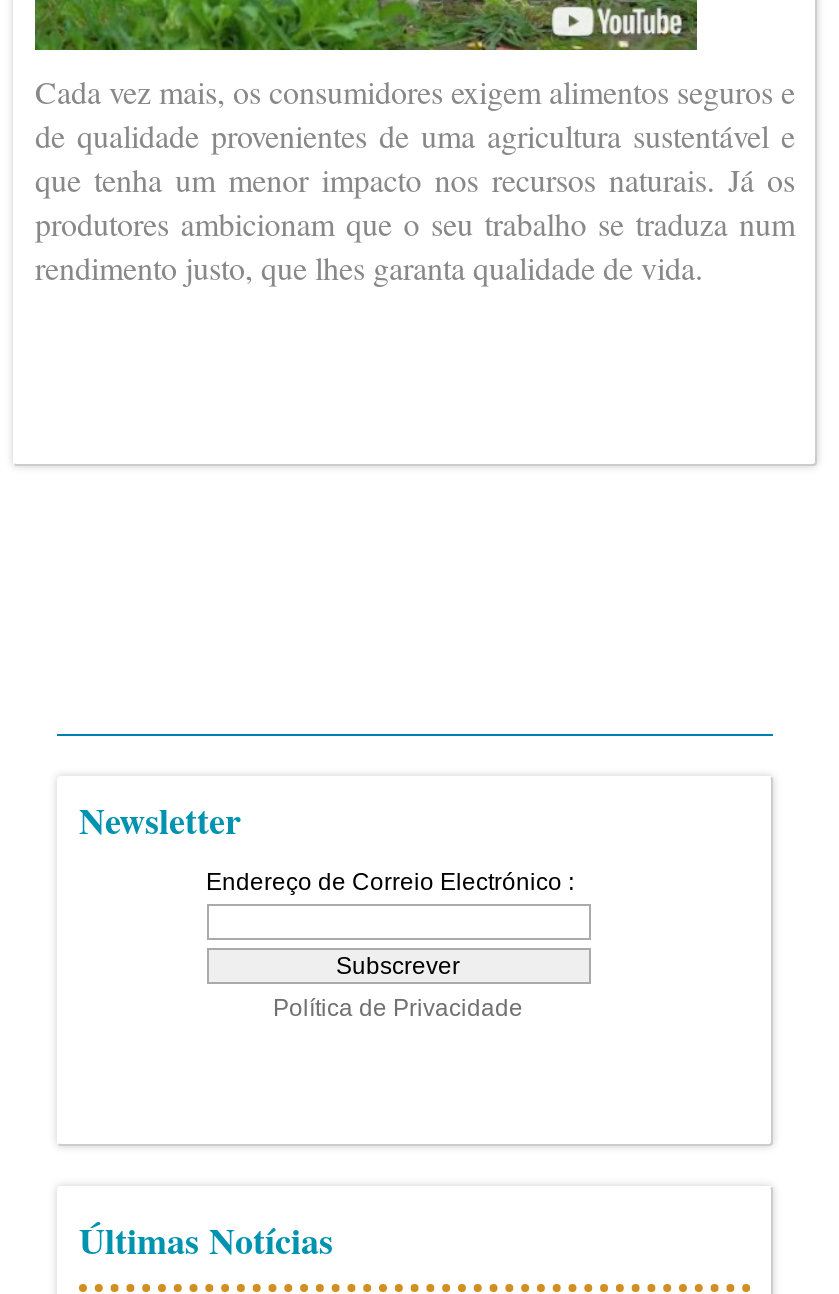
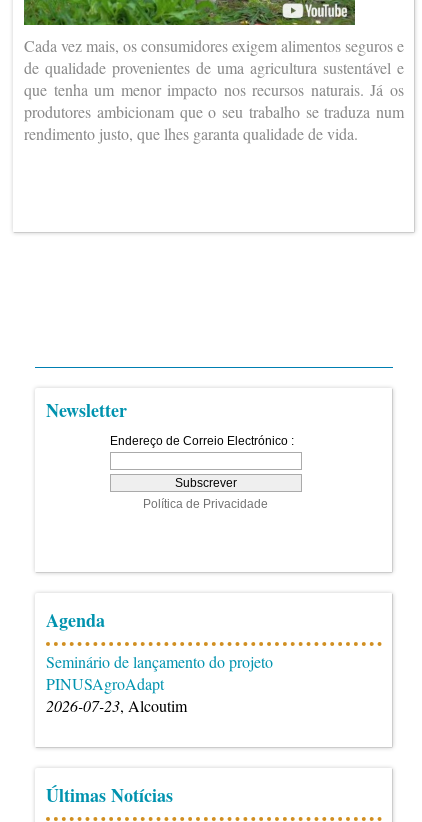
none -> [46,607,273,716] Agenda | Seminário de lançamento do projeto | PINUSAgroAdapt | 2026-07-23, Alcoutim

